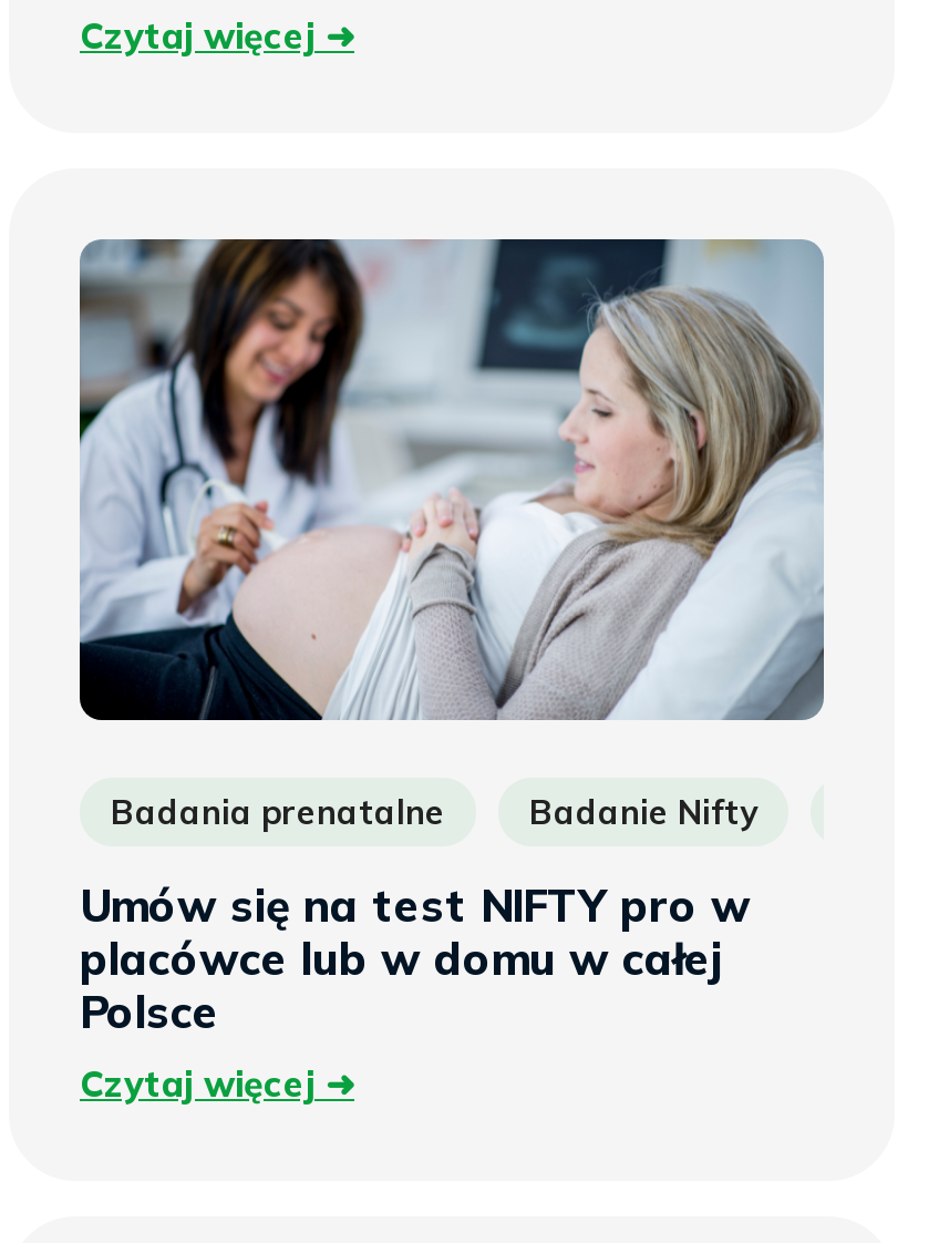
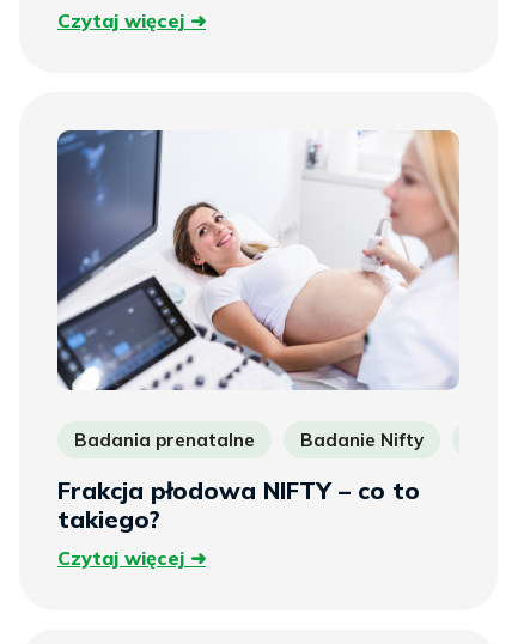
[78,237,826,722] [image] -> [56,129,459,391] [image]
[80,877,751,1039] Umów się na test NIFTY pro w | placówce lub w domu w całej | Polsce -> [57,475,420,534] Frakcja płodowa NIFTY – co to | takiego?

